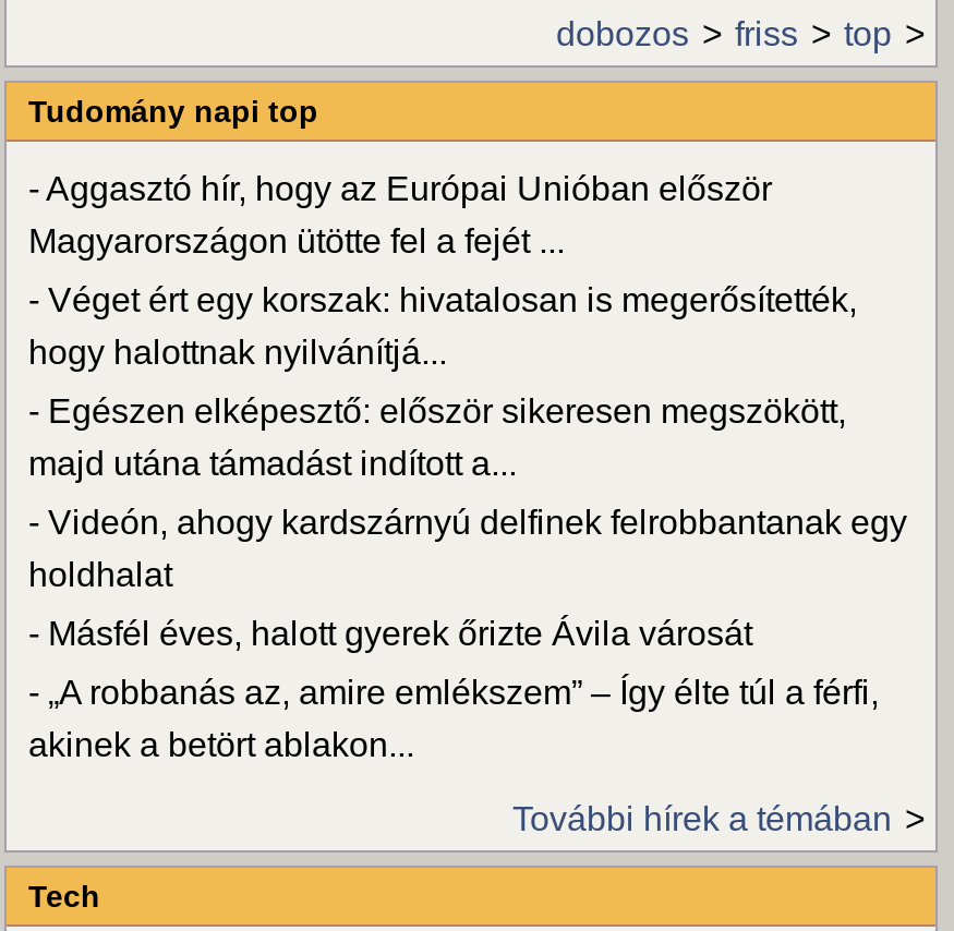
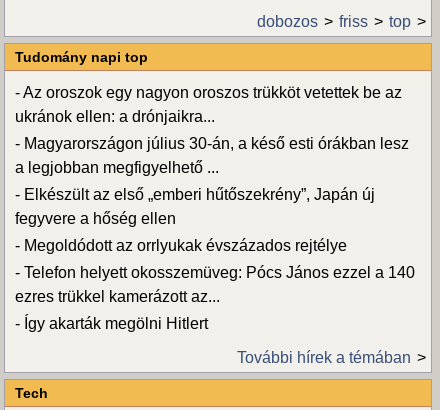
[28,170,772,259] - Aggasztó hír, hogy az Európai Unióban először | Magyarországon ütötte fel a fejét ... -> [15,84,402,125] - Az oroszok egy nagyon oroszos trükköt vetettek be az | ukránok ellen: a drónjaikra...
[28,281,857,371] - Véget ért egy korszak: hivatalosan is megerősítették, | hogy halottnak nyilvánítjá... -> [15,135,409,176] - Magyarországon július 30-án, a késő esti órákban lesz | a legjobban megfigyelhető ...
[28,392,846,482] - Egészen elképesztő: először sikeresen megszökött, | majd utána támadást indított a... -> [15,186,375,227] - Elkészült az első „emberi hűtőszekrény”, Japán új | fegyvere a hőség ellen
[28,504,907,593] - Videón, ahogy kardszárnyú delfinek felrobbantanak egy | holdhalat -> [15,237,347,254] - Megoldódott az orrlyukak évszázados rejtélye
[28,615,752,652] - Másfél éves, halott gyerek őrizte Ávila városát -> [15,264,415,305] - Telefon helyett okosszemüveg: Pócs János ezzel a 140 | ezres trükkel kamerázott az...
[28,674,879,763] - „A robbanás az, amire emlékszem” – Így élte túl a férfi, | akinek a betört ablakon... -> [15,315,208,332] - Így akarták megölni Hitlert

